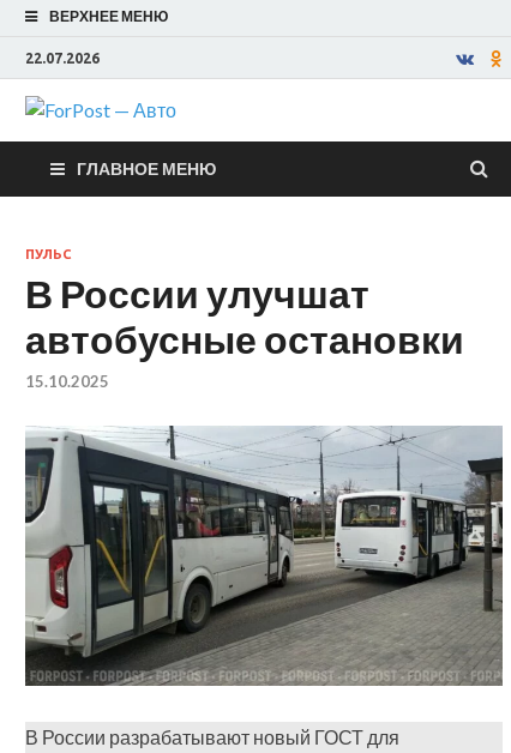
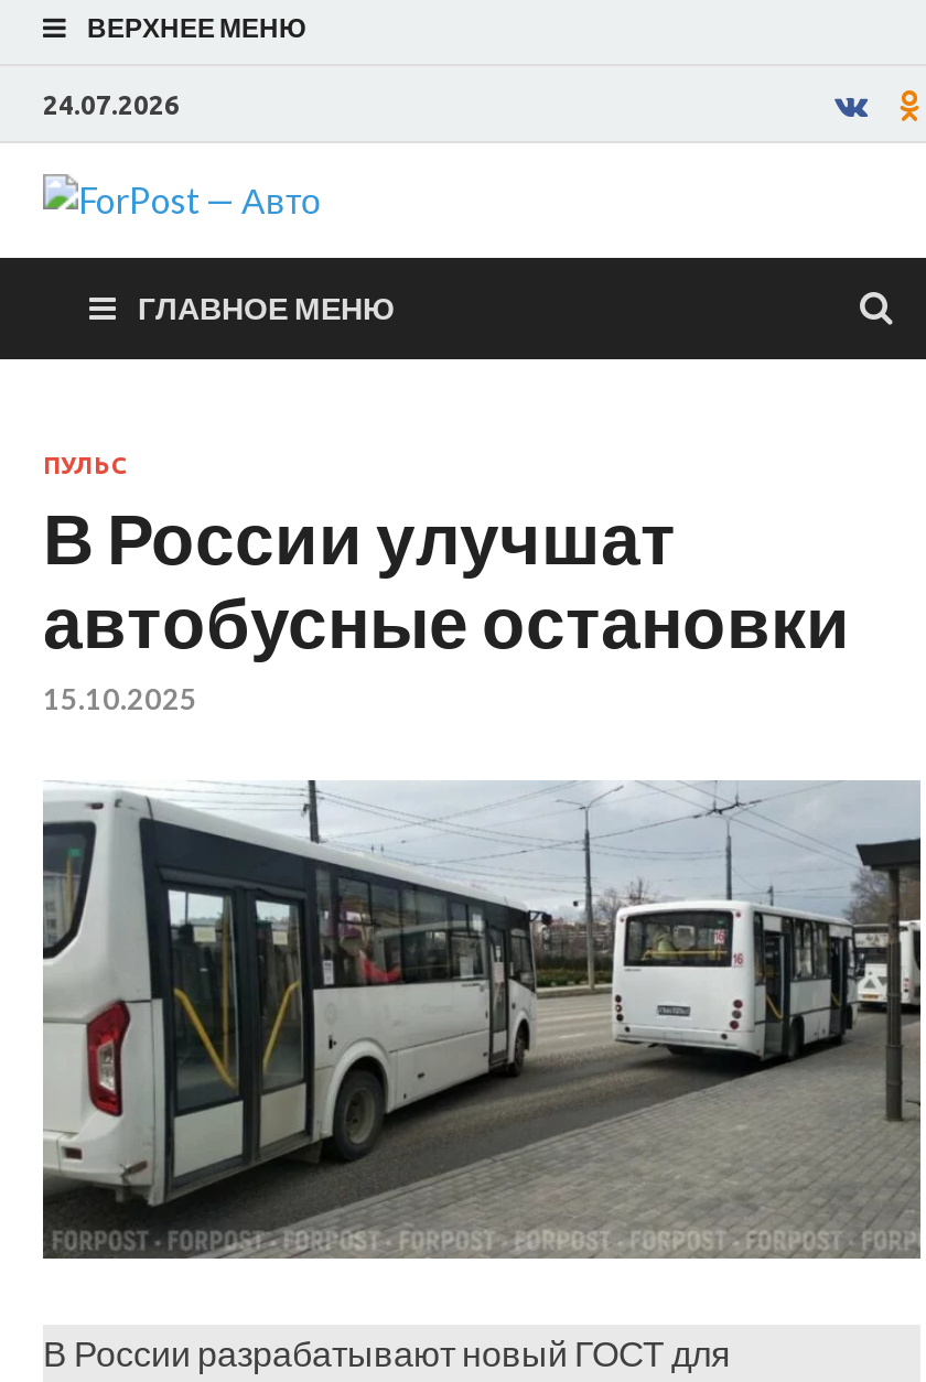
[25,50,100,65] 22.07.2026 -> [43,89,180,118] 24.07.2026

